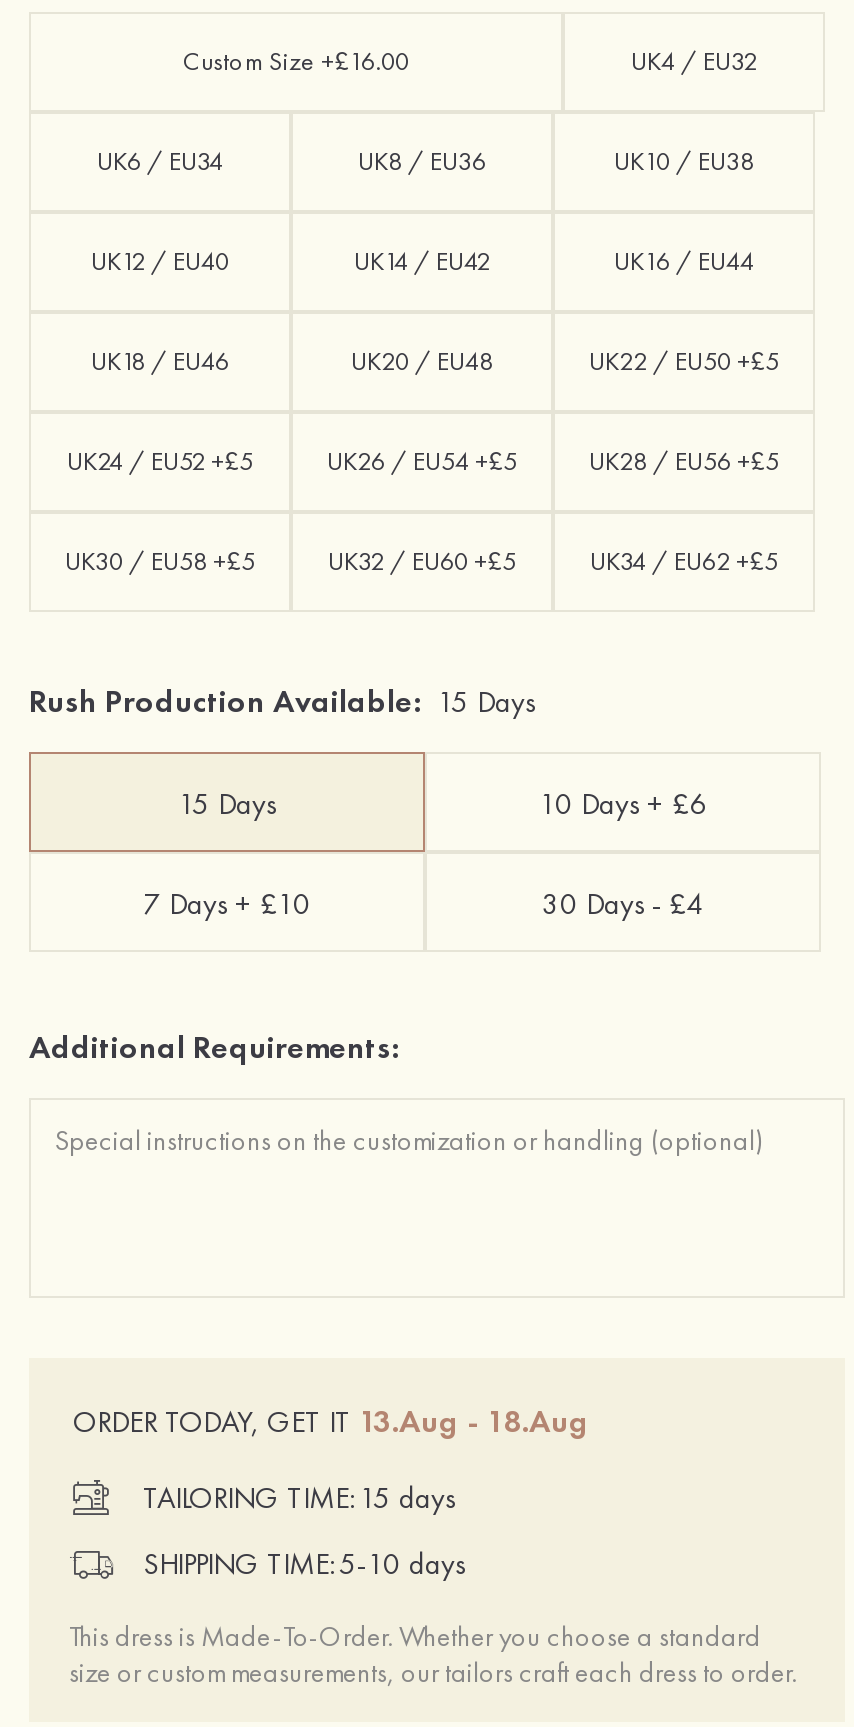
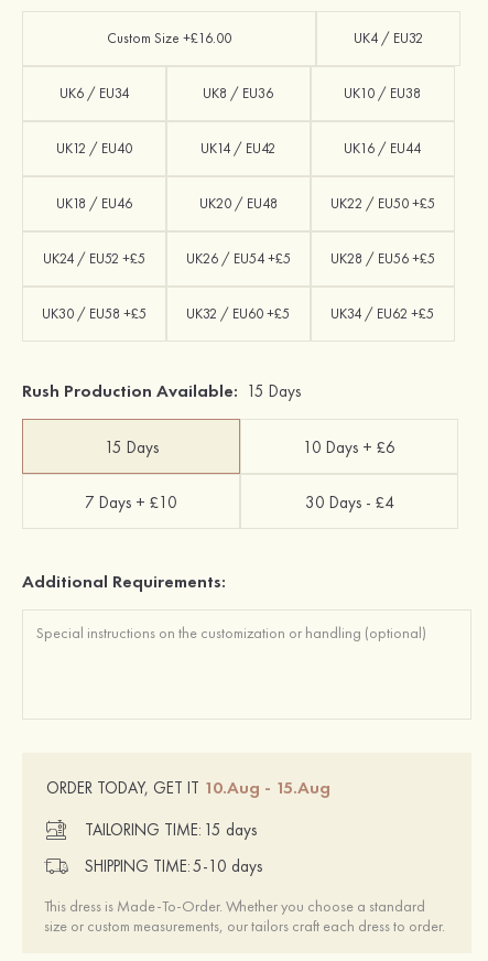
[73,1399,589,1441] ORDER TODAY, GET IT 13.Aug - 18.Aug -> [46,776,330,799] ORDER TODAY, GET IT 10.Aug - 15.Aug

